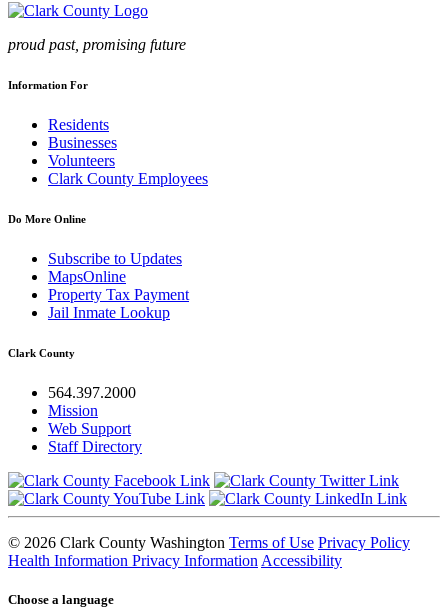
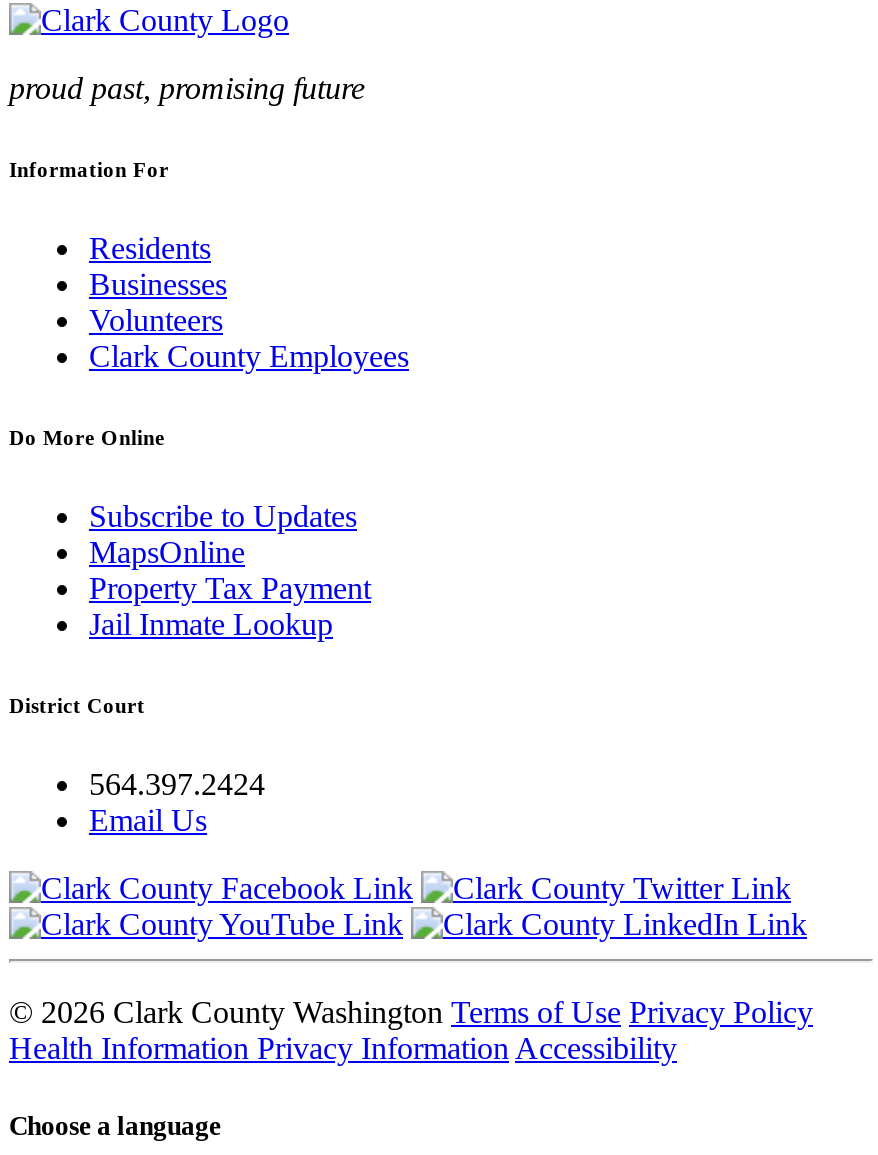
[8,347,75,359] Clark County -> [9,693,145,717] District Court
[48,384,142,455] 564.397.2000 | Mission | Web Support | Staff Directory -> [89,766,265,836] 564.397.2424 | Email Us

